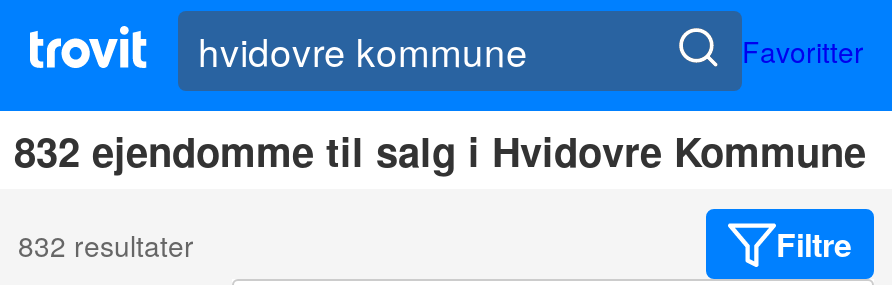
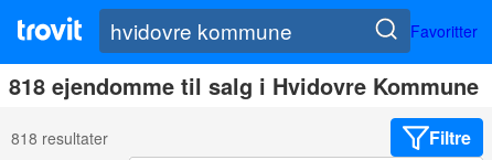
[14,122,866,180] 832 ejendomme til salg i Hvidovre Kommune -> [9,70,479,102] 818 ejendomme til salg i Hvidovre Kommune
[18,225,194,265] 832 resultater -> [11,127,108,149] 818 resultater

